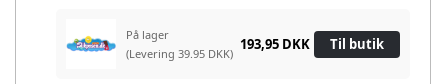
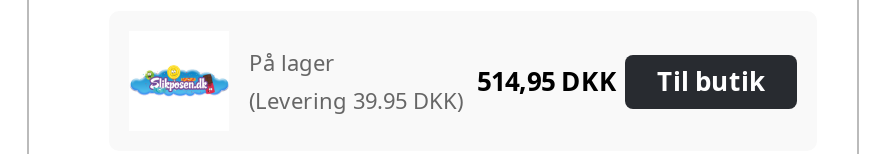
[240,35,384,53] 193,95 DKK Til butik -> [477,62,765,98] 514,95 DKK Til butik

